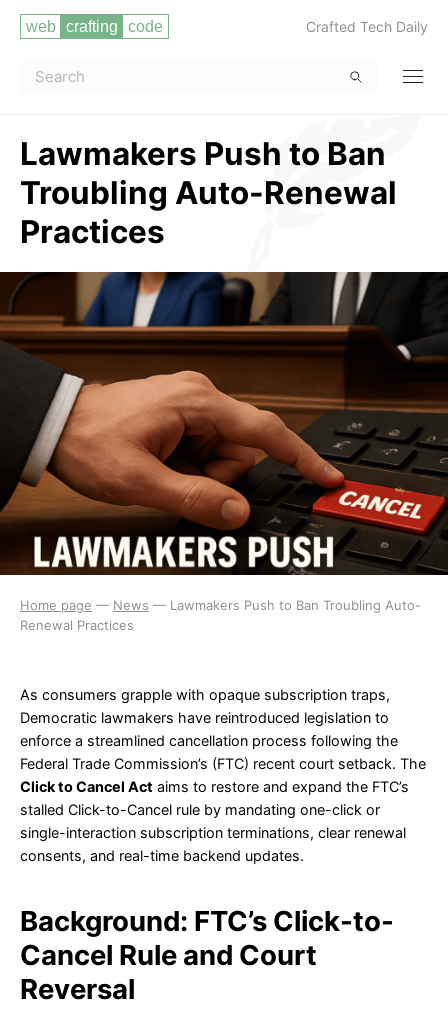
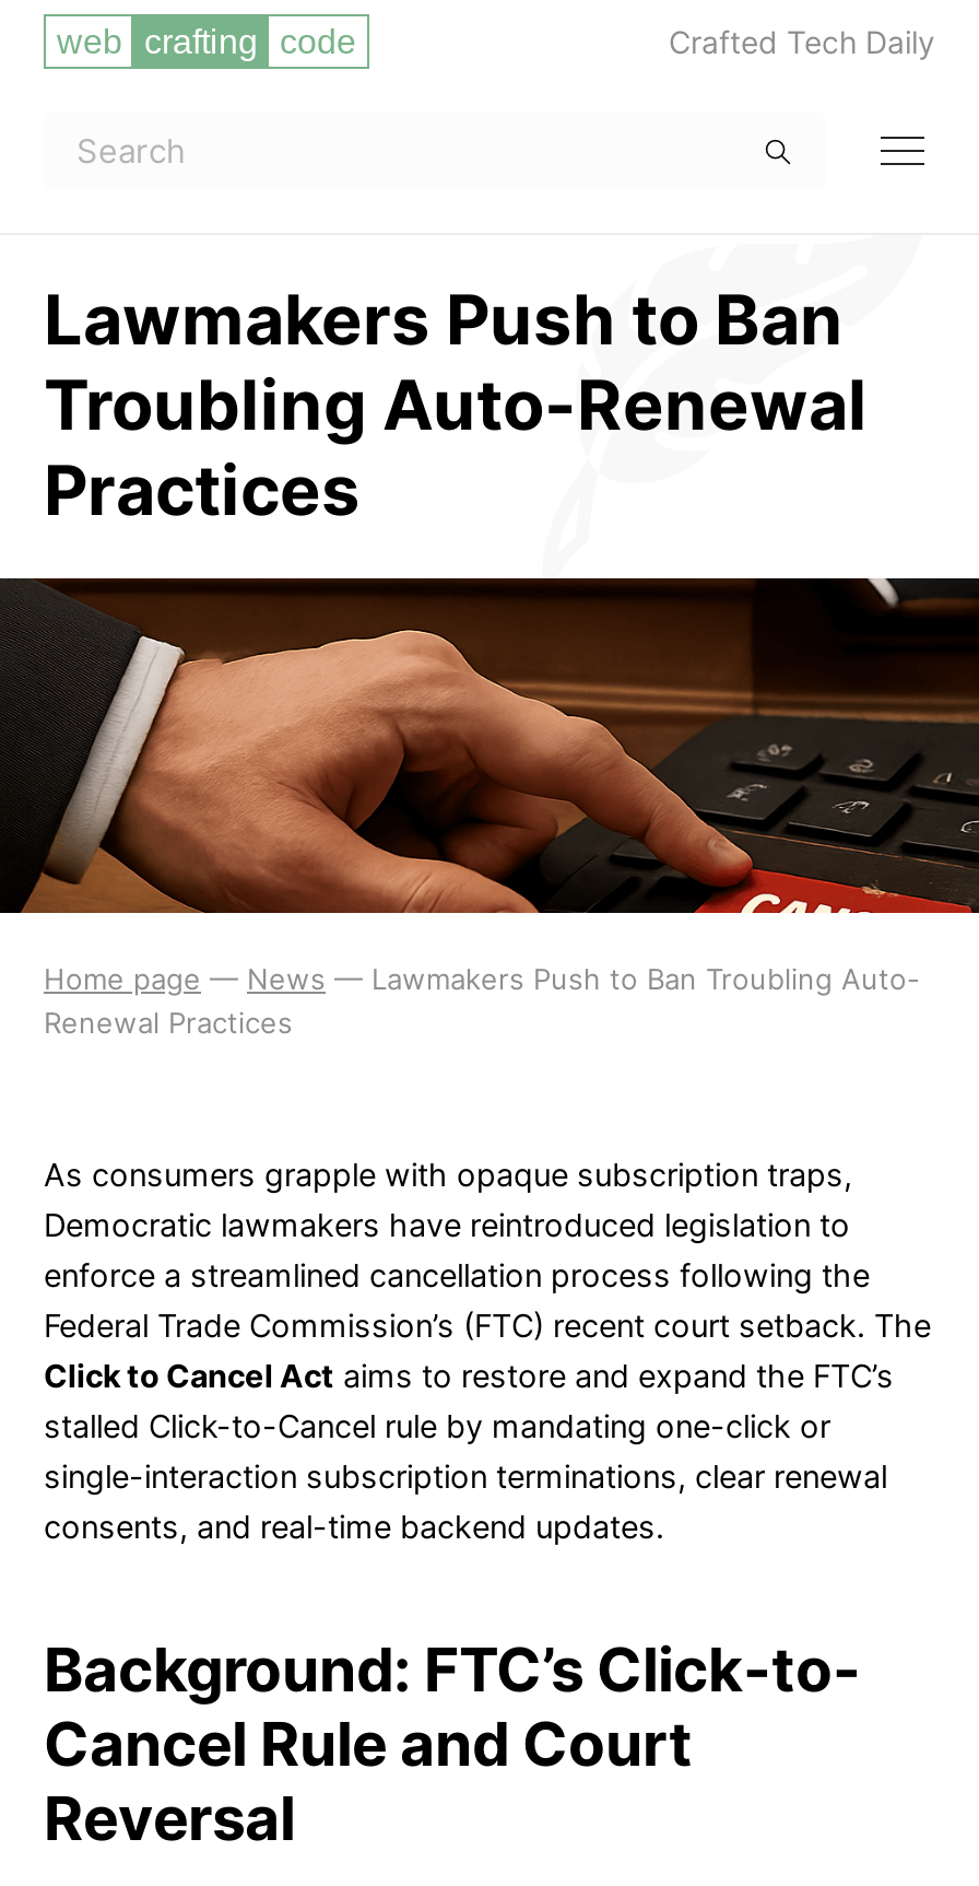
[3,271,445,576] [image] -> [7,576,972,915] [image]

